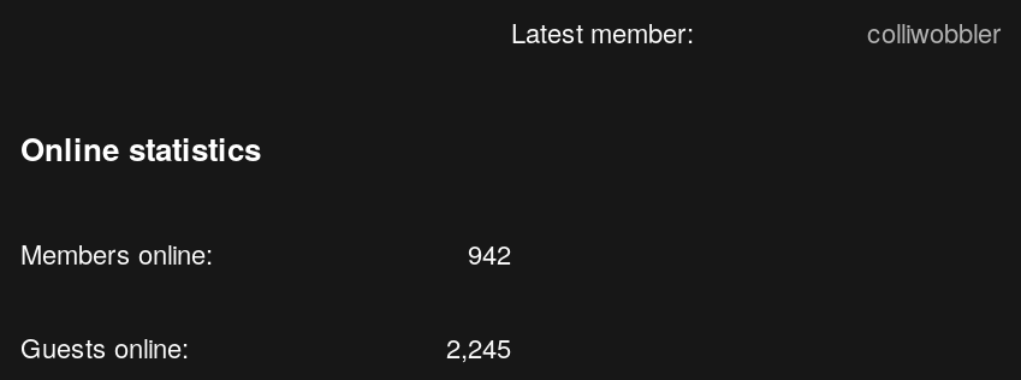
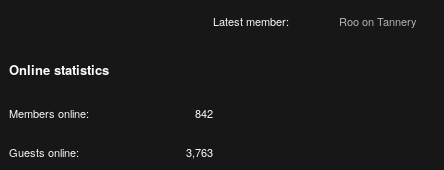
[867,12,1002,51] colliwobbler -> [339,13,417,29] Roo on Tannery
[468,233,511,272] 942 -> [195,105,213,121] 842
[446,327,511,366] 2,245 -> [186,144,213,160] 3,763

